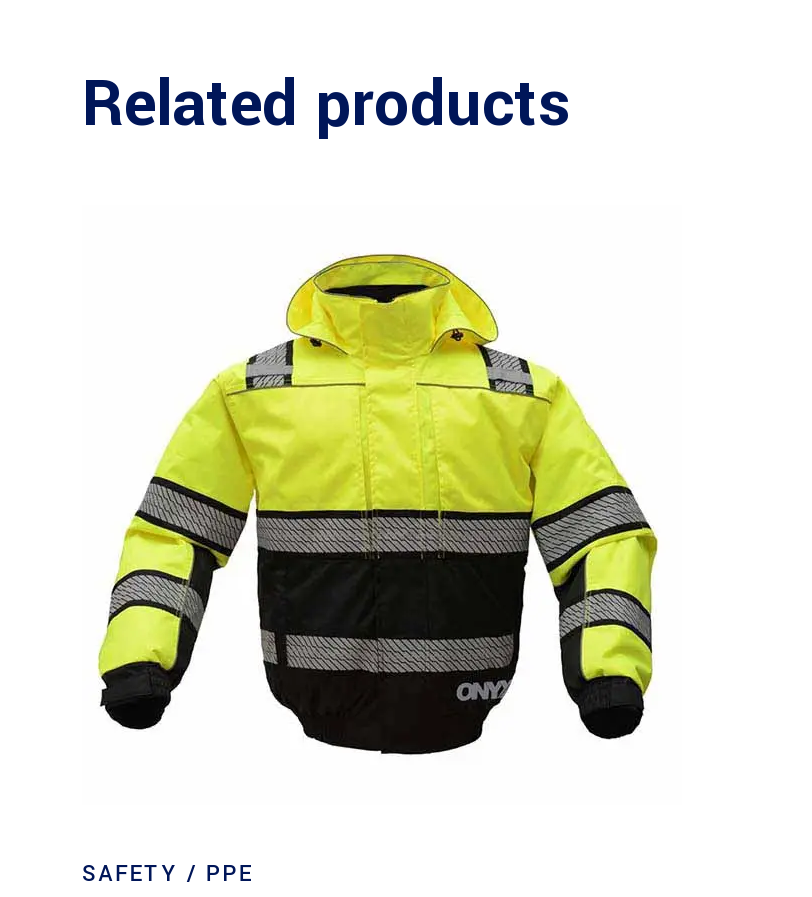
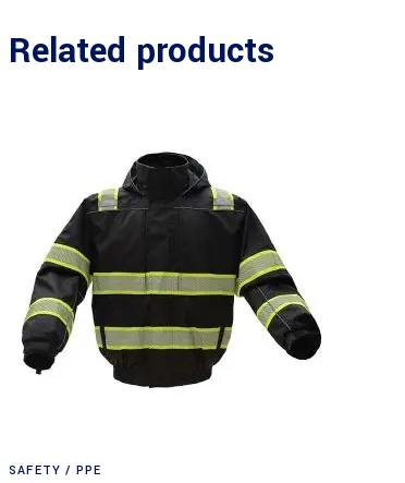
[96,251,660,757] [image] -> [17,132,322,406] [image]

